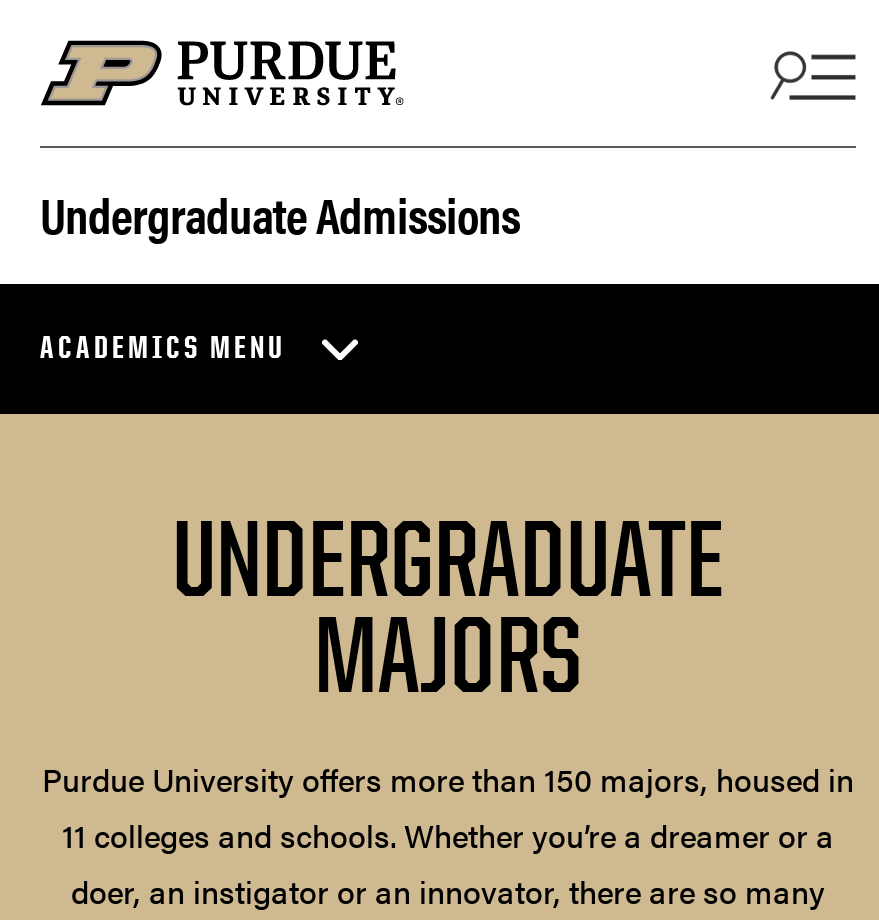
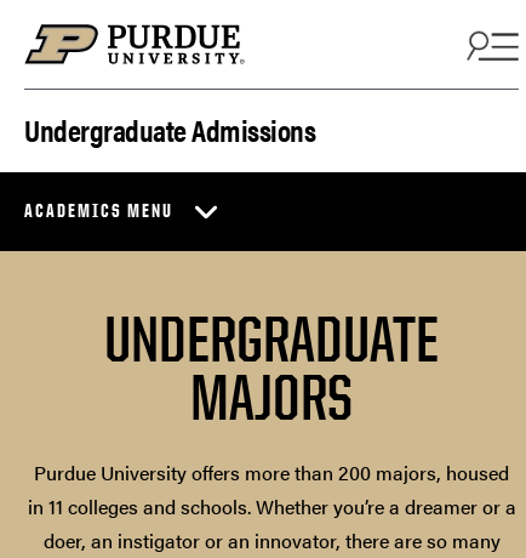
[42,756,854,858] Purdue University offers more than 150 majors, housed in | 11 colleges and schools. Whether you’re a dreamer or a -> [27,459,516,521] Purdue University offers more than 200 majors, housed | in 11 colleges and schools. Whether you’re a dreamer or a

